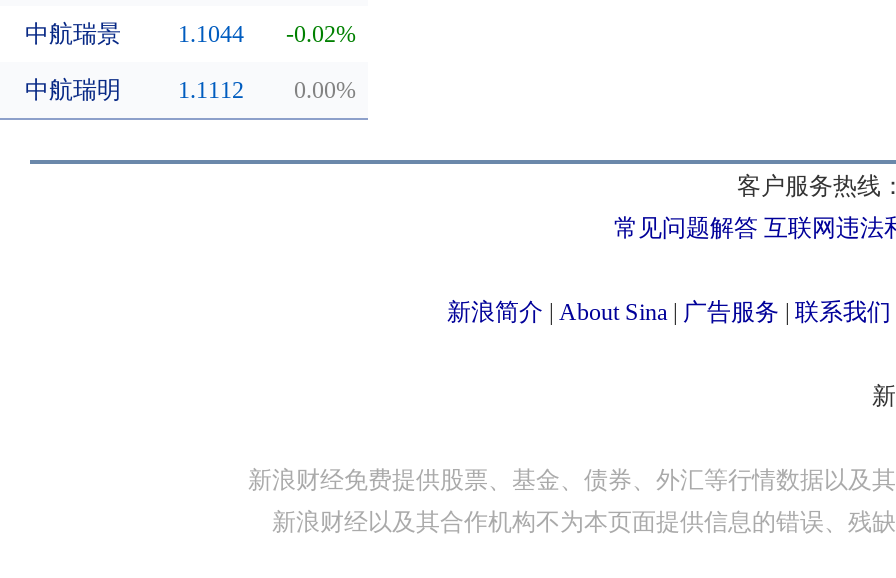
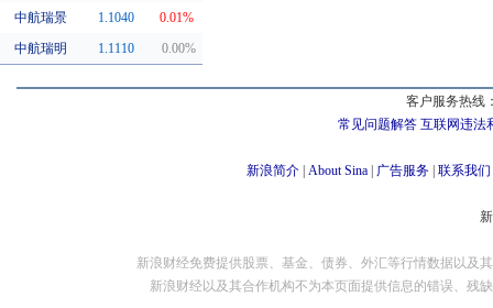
[178,20,244,48] 1.1044 -> [98,10,134,25] 1.1040
[286,20,356,48] -0.02% -> [160,10,194,25] 0.01%
[178,76,356,104] 1.1112 0.00% -> [98,41,196,56] 1.1110 0.00%

